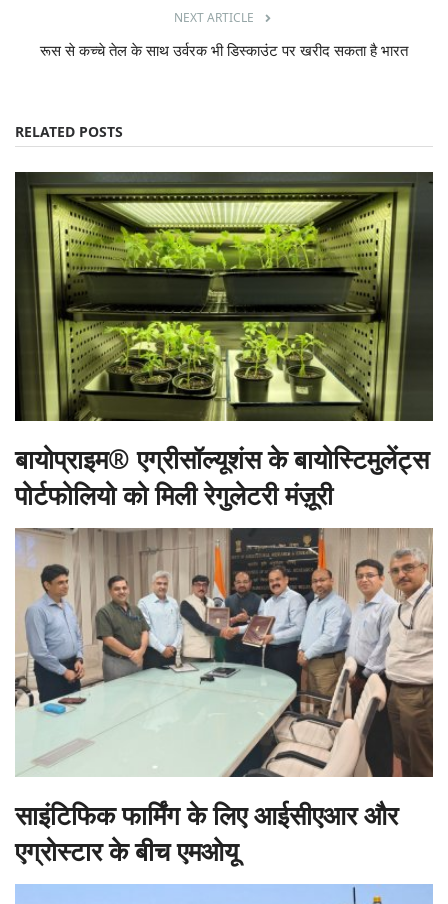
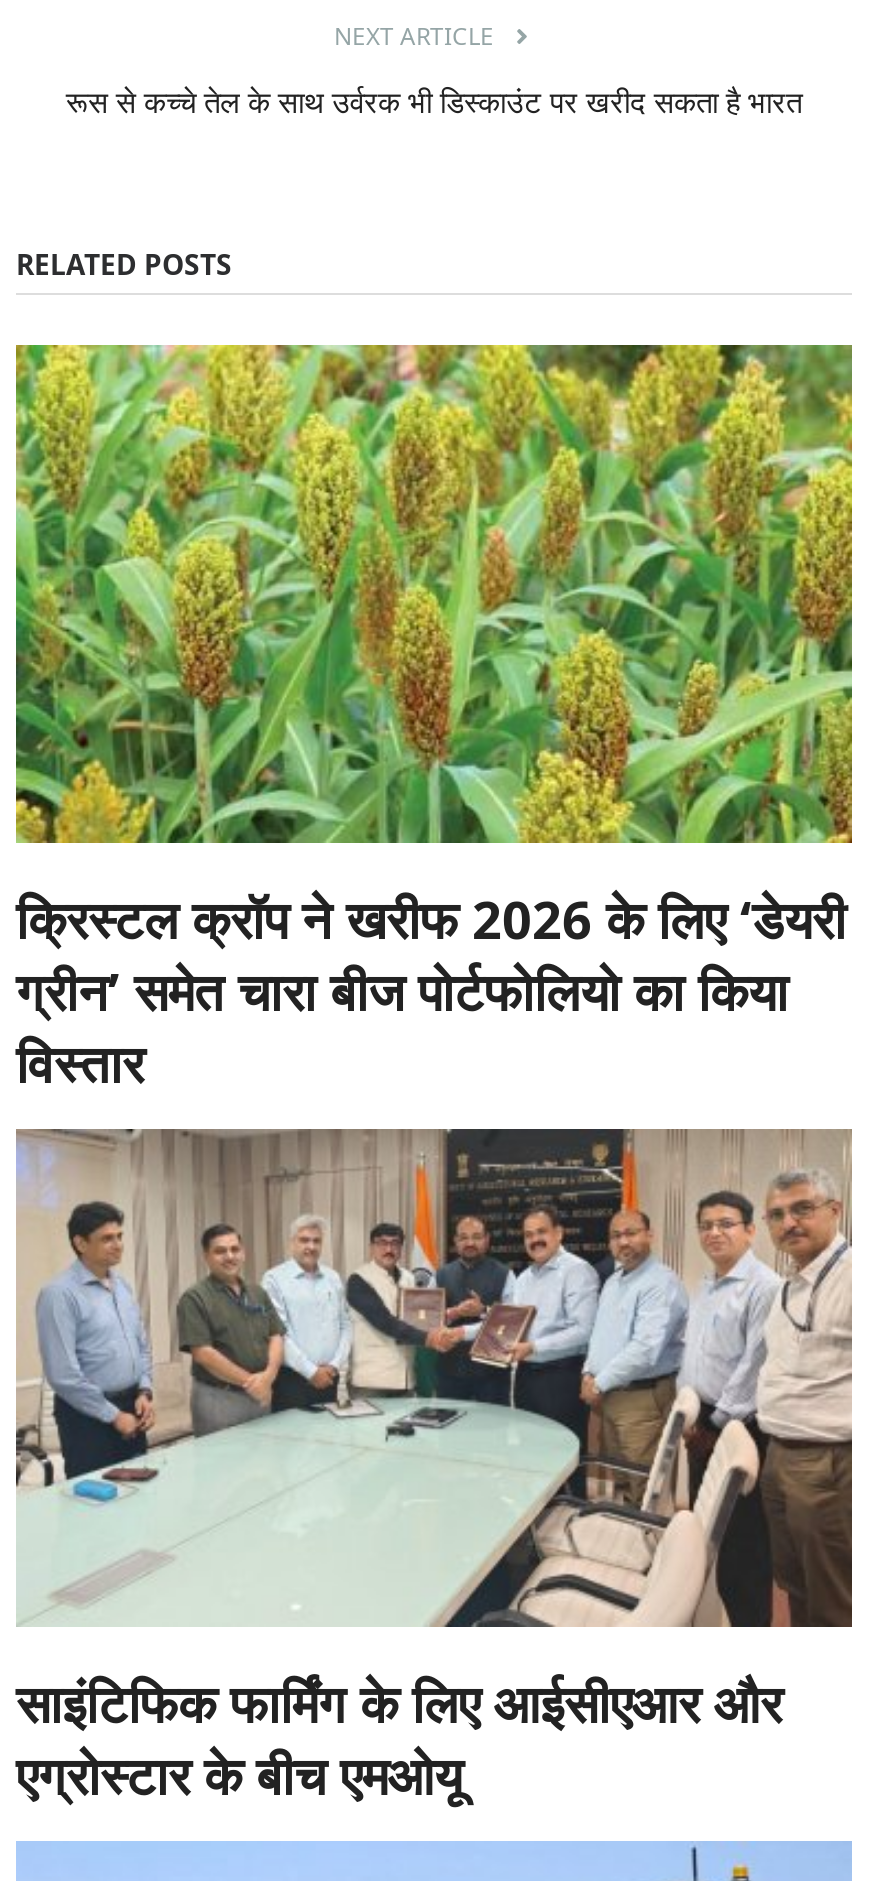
[14,171,434,398] [image] -> [14,343,854,845] [image]
[15,441,429,513] बायोप्राइम® एग्रीसॉल्यूशंस के बायोस्टिमुलेंट्स | पोर्टफोलियो को मिली रेगुलेटरी मंज़ूरी -> [16,883,846,1099] क्रिस्टल क्रॉप ने खरीफ 2026 के लिए ‘डेयरी | ग्रीन’ समेत चारा बीज पोर्टफोलियो का किया | विस्तार

